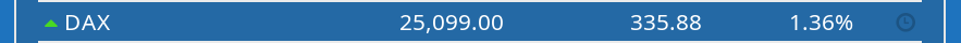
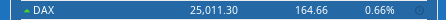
[399,5,504,35] 25,099.00 -> [190,2,238,16] 25,011.30
[630,5,702,35] 335.88 -> [295,2,328,16] 164.66
[789,5,854,35] 1.36% -> [365,2,395,16] 0.66%

